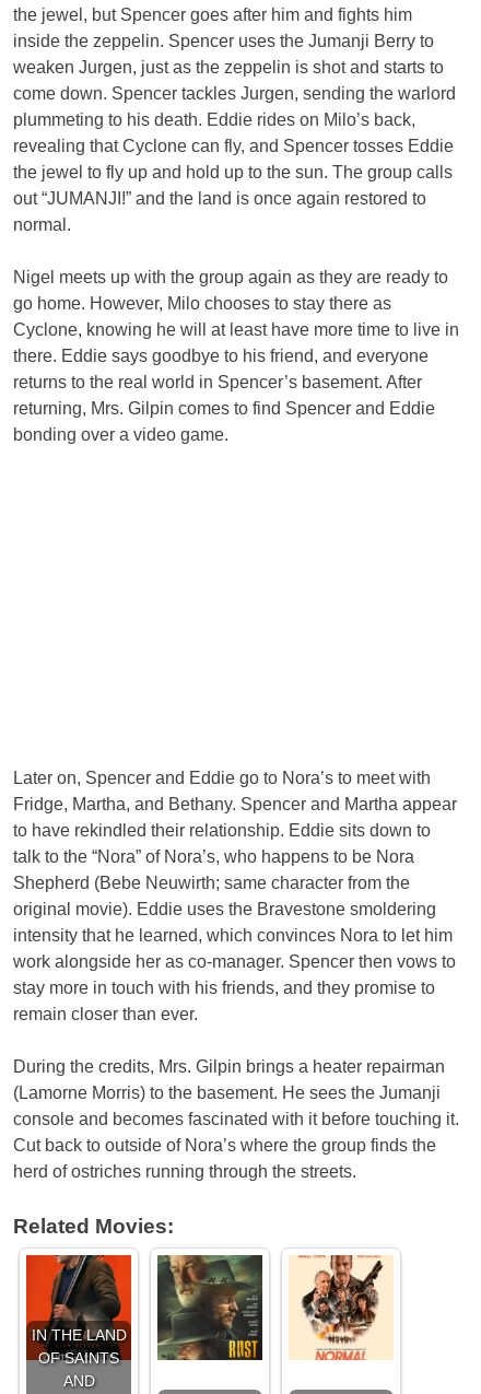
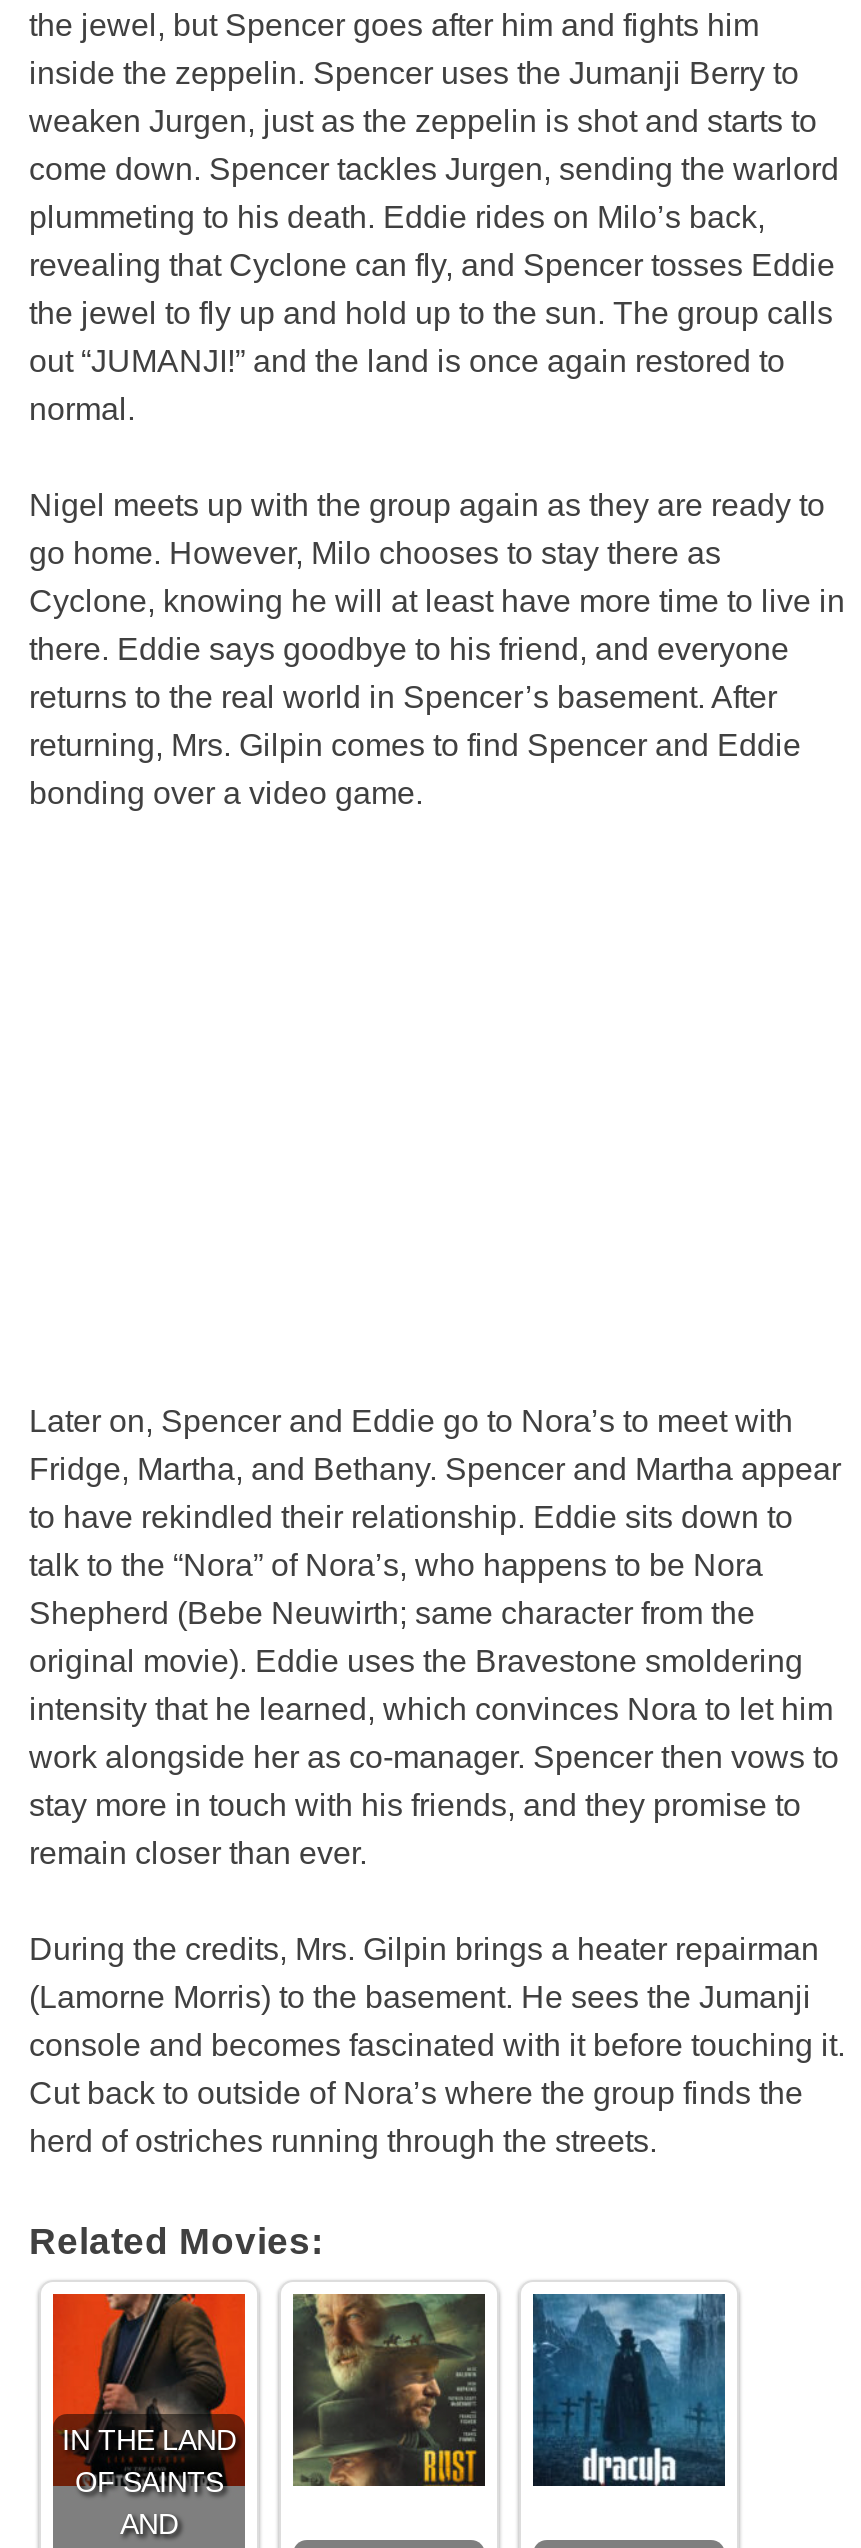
[289,1254,394,1361] [image] -> [531,2292,727,2488] [image]

